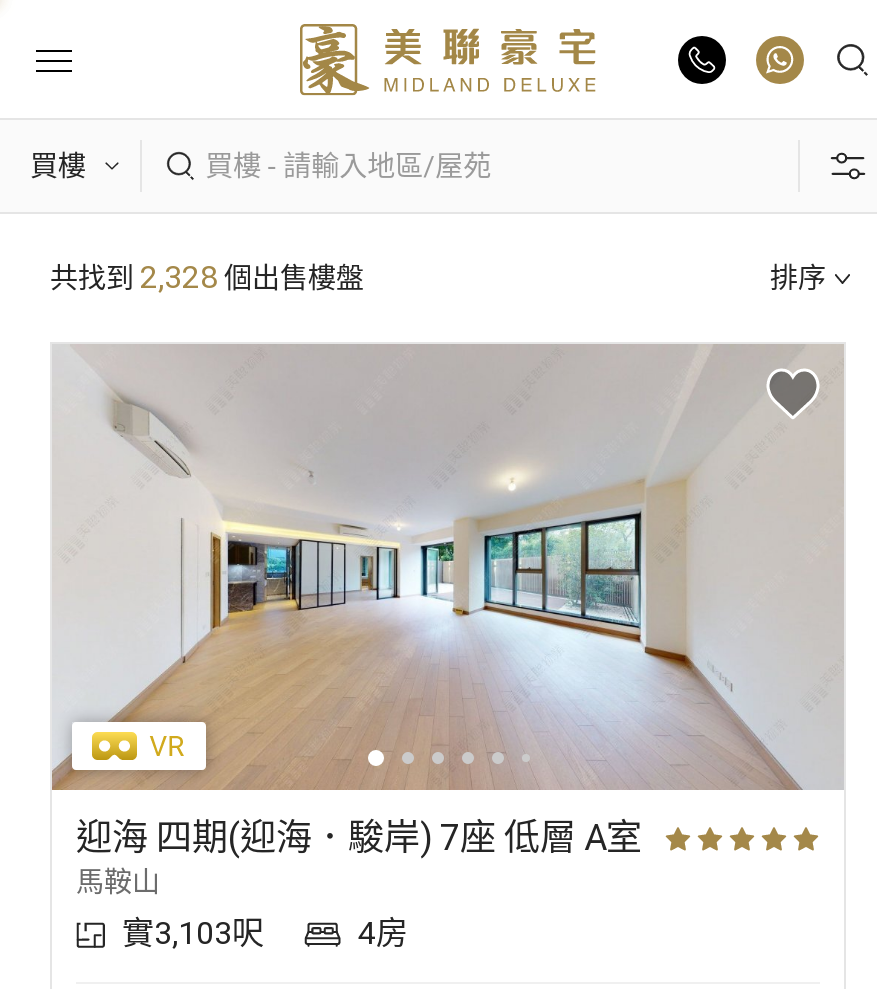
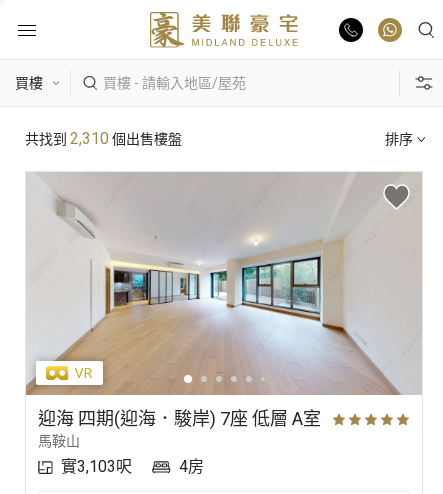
[50,258,364,296] 共找到2,328個出售樓盤 -> [25,129,182,148] 共找到2,310個出售樓盤

